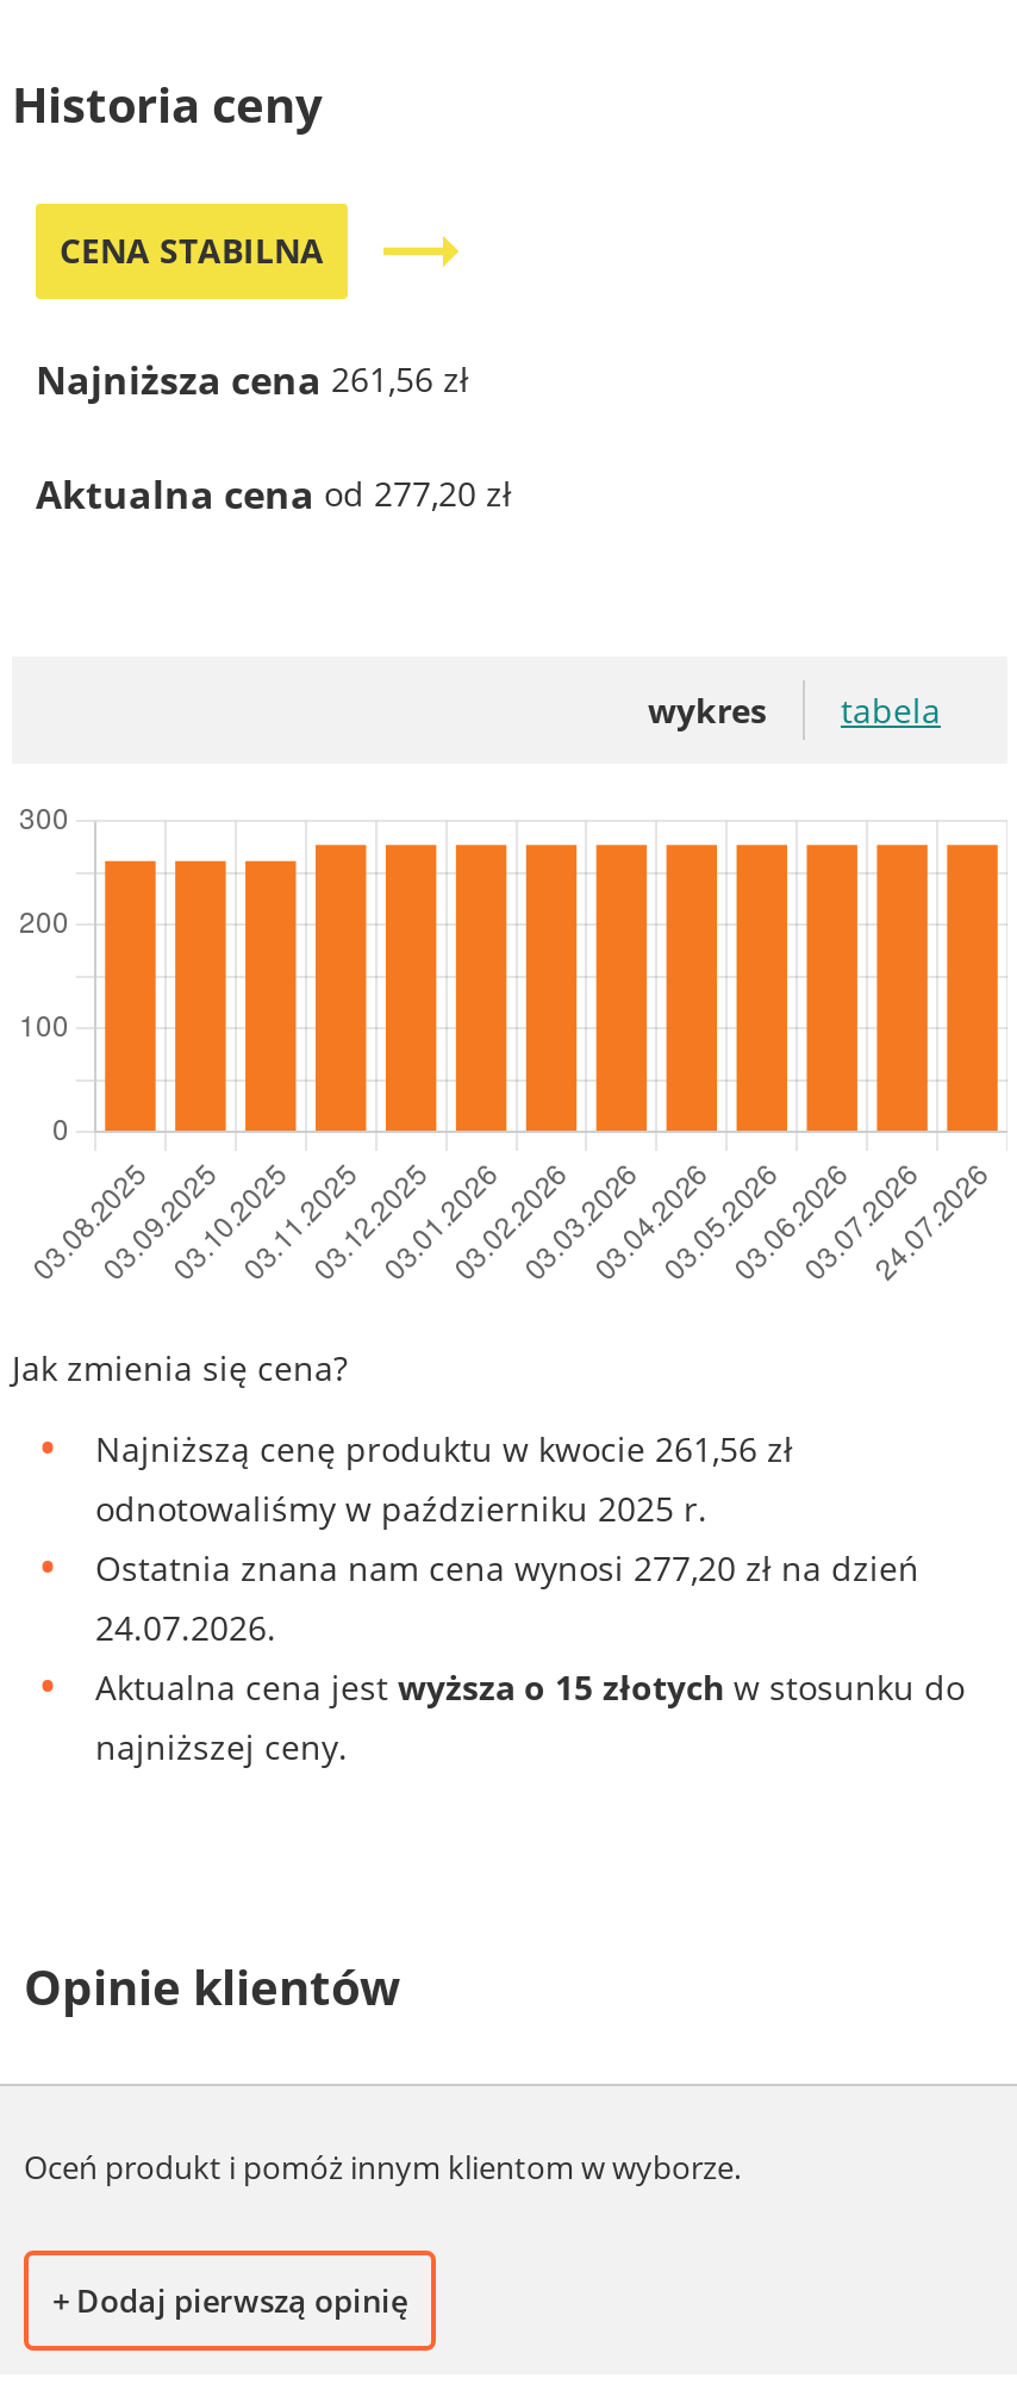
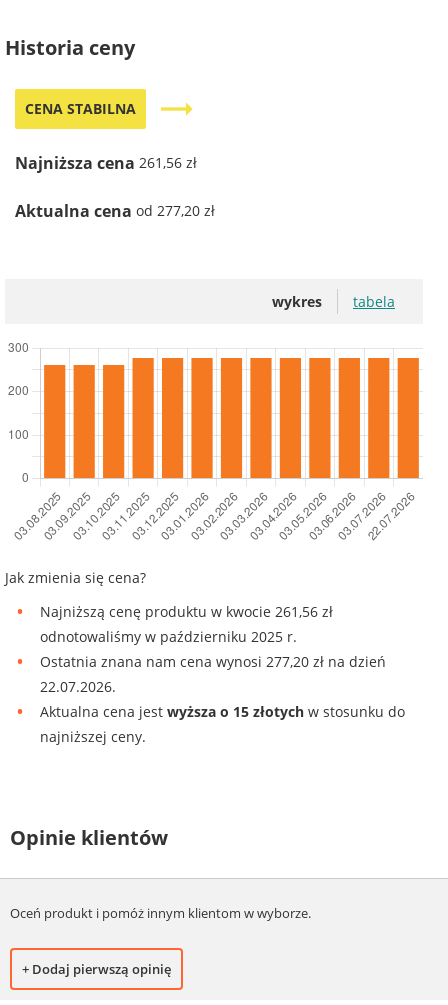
[95,1604,276,1650] 24.07.2026. -> [40,677,116,696] 22.07.2026.

